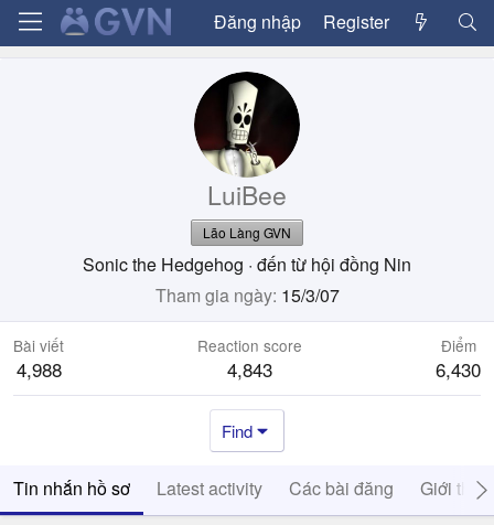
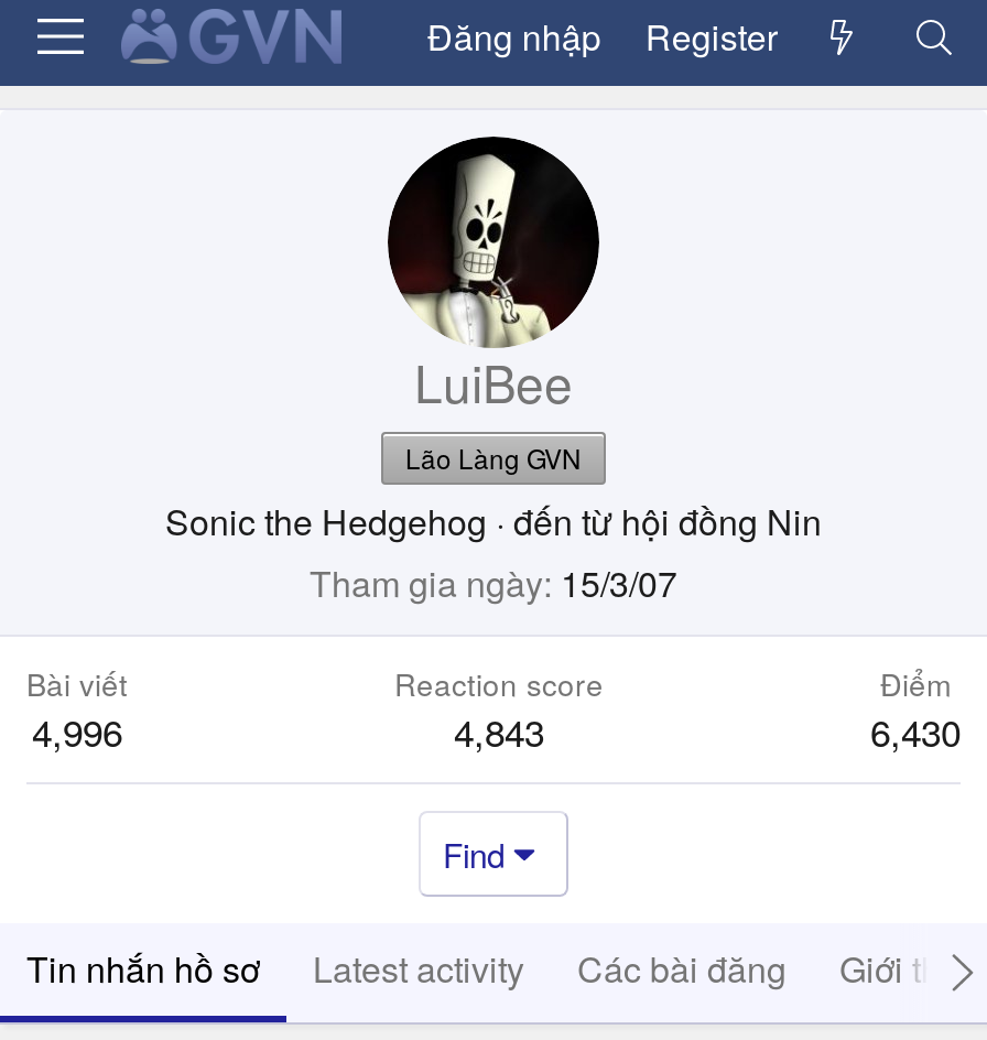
[16,355,61,383] 4,988 -> [32,703,122,758] 4,996

